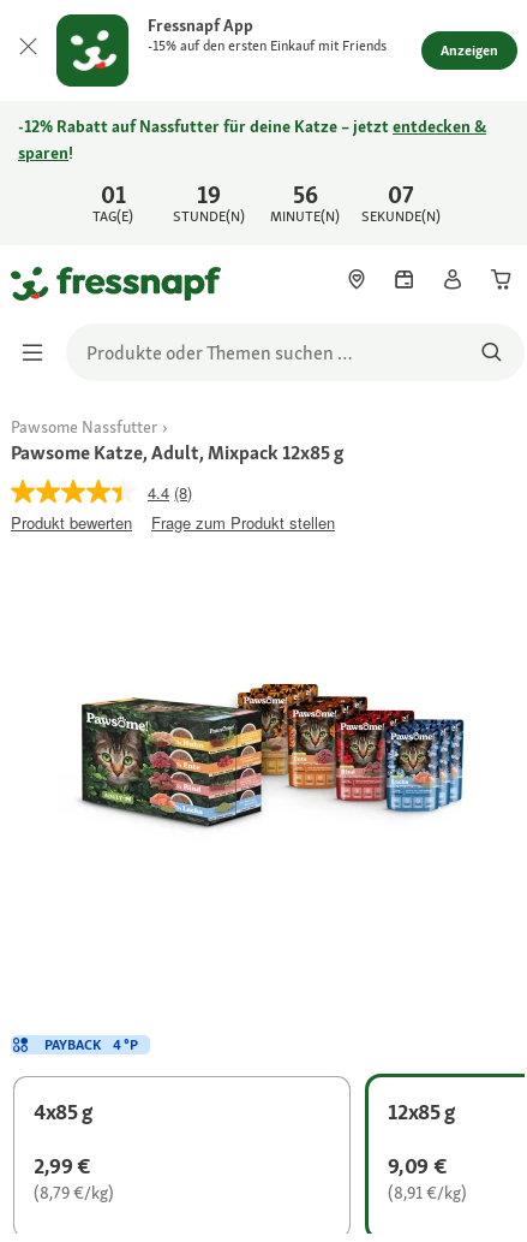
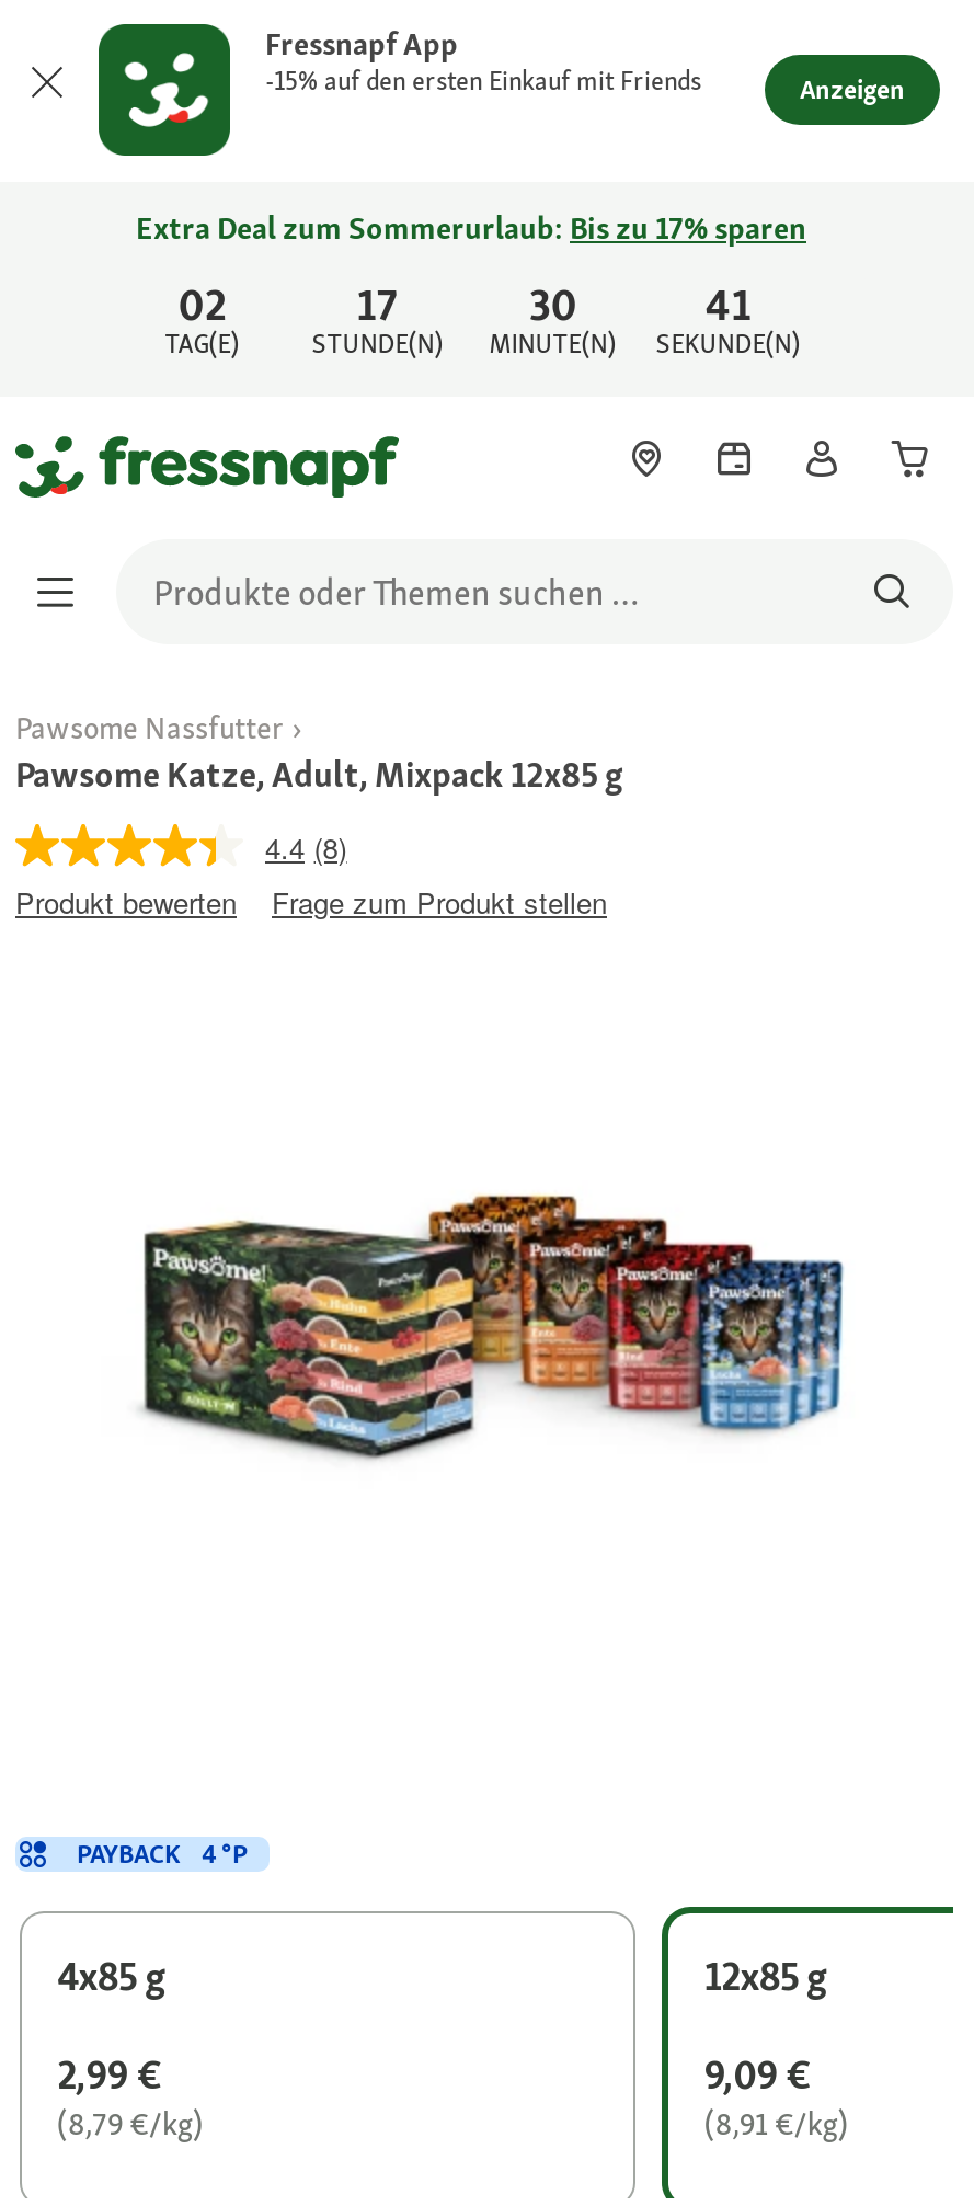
[18,115,486,164] -12% Rabatt auf Nassfutter für deine Katze – jetzt entdecken & | sparen! -> [136,208,806,248] Extra Deal zum Sommerurlaub: Bis zu 17% sparen
[101,179,126,210] 01 -> [178,276,226,333] 02
[197,179,221,210] 19 -> [357,276,398,333] 17
[293,179,318,210] 56 -> [529,276,577,333] 30
[388,179,415,210] 07 -> [705,276,751,333] 41

